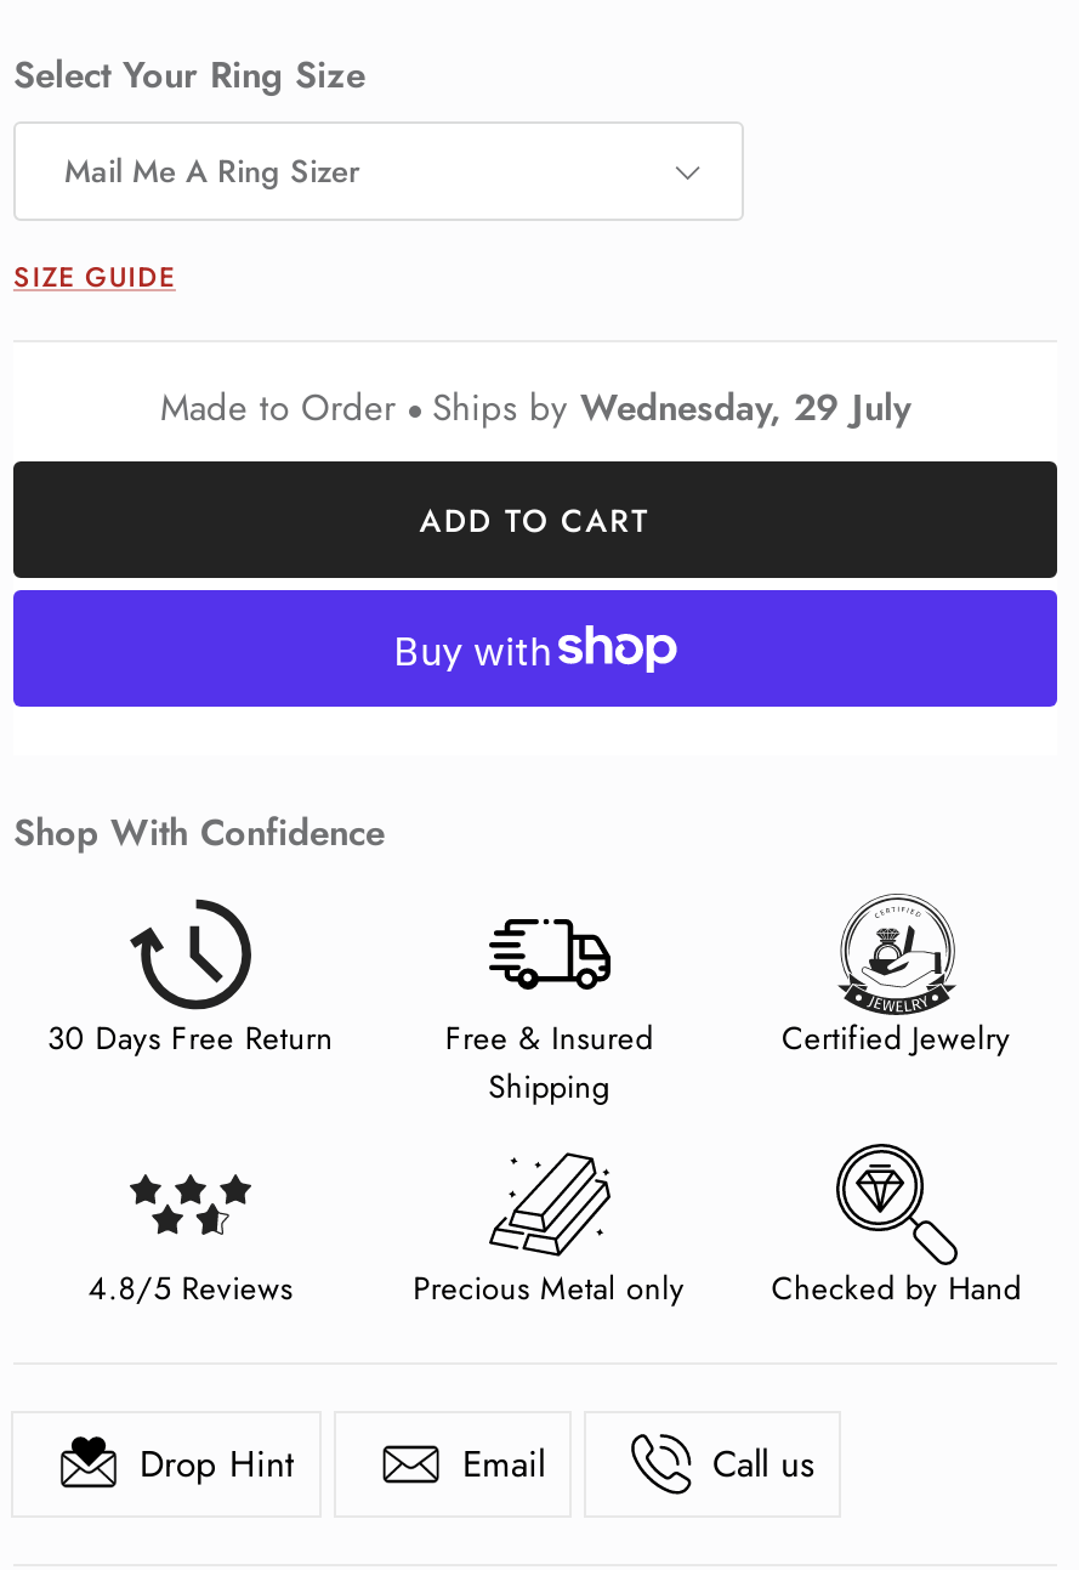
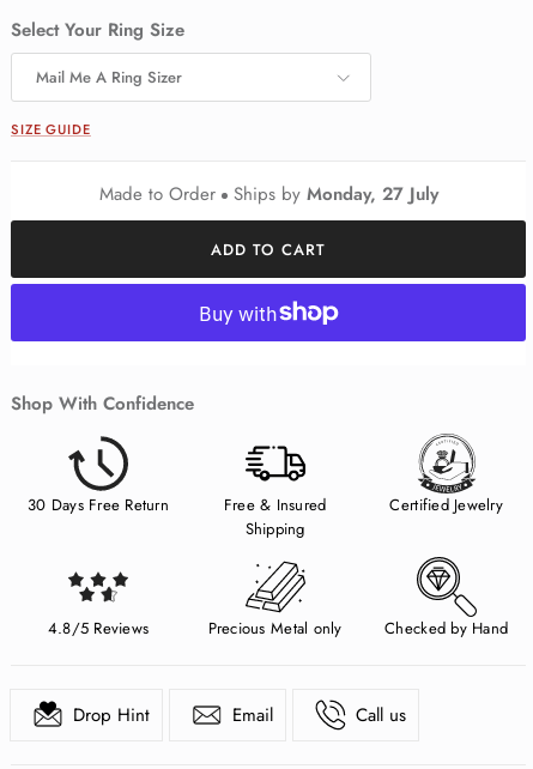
[160,382,910,435] Made to Order Ships by Wednesday, 29 July -> [99,181,438,208] Made to Order Ships by Monday, 27 July

